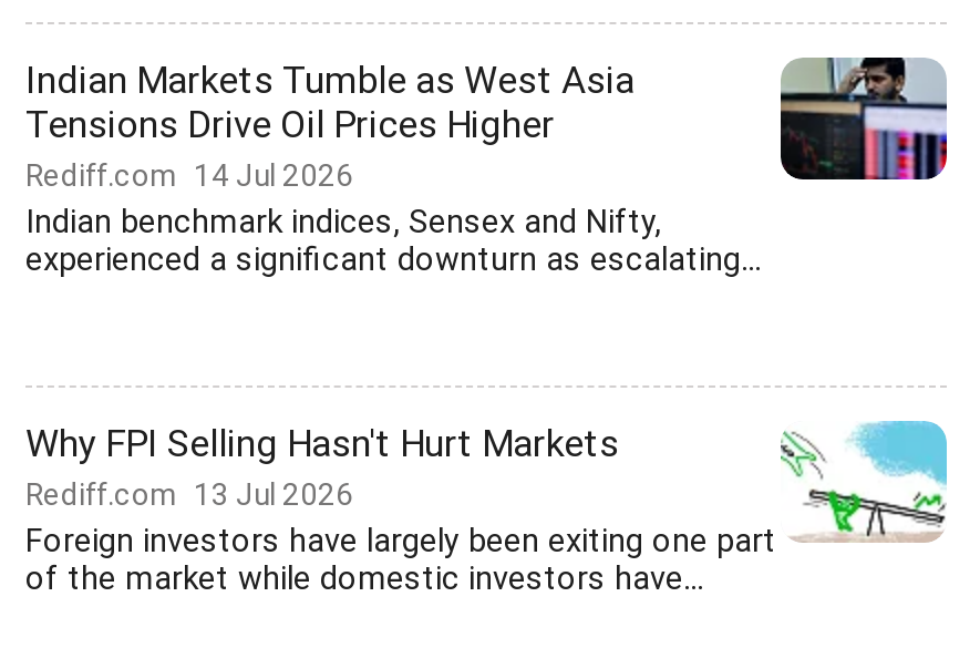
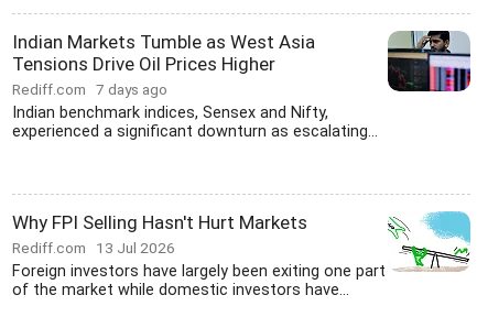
[25,157,353,193] Rediff.com 14 Jul 2026 -> [12,80,167,98] Rediff.com 7 days ago

